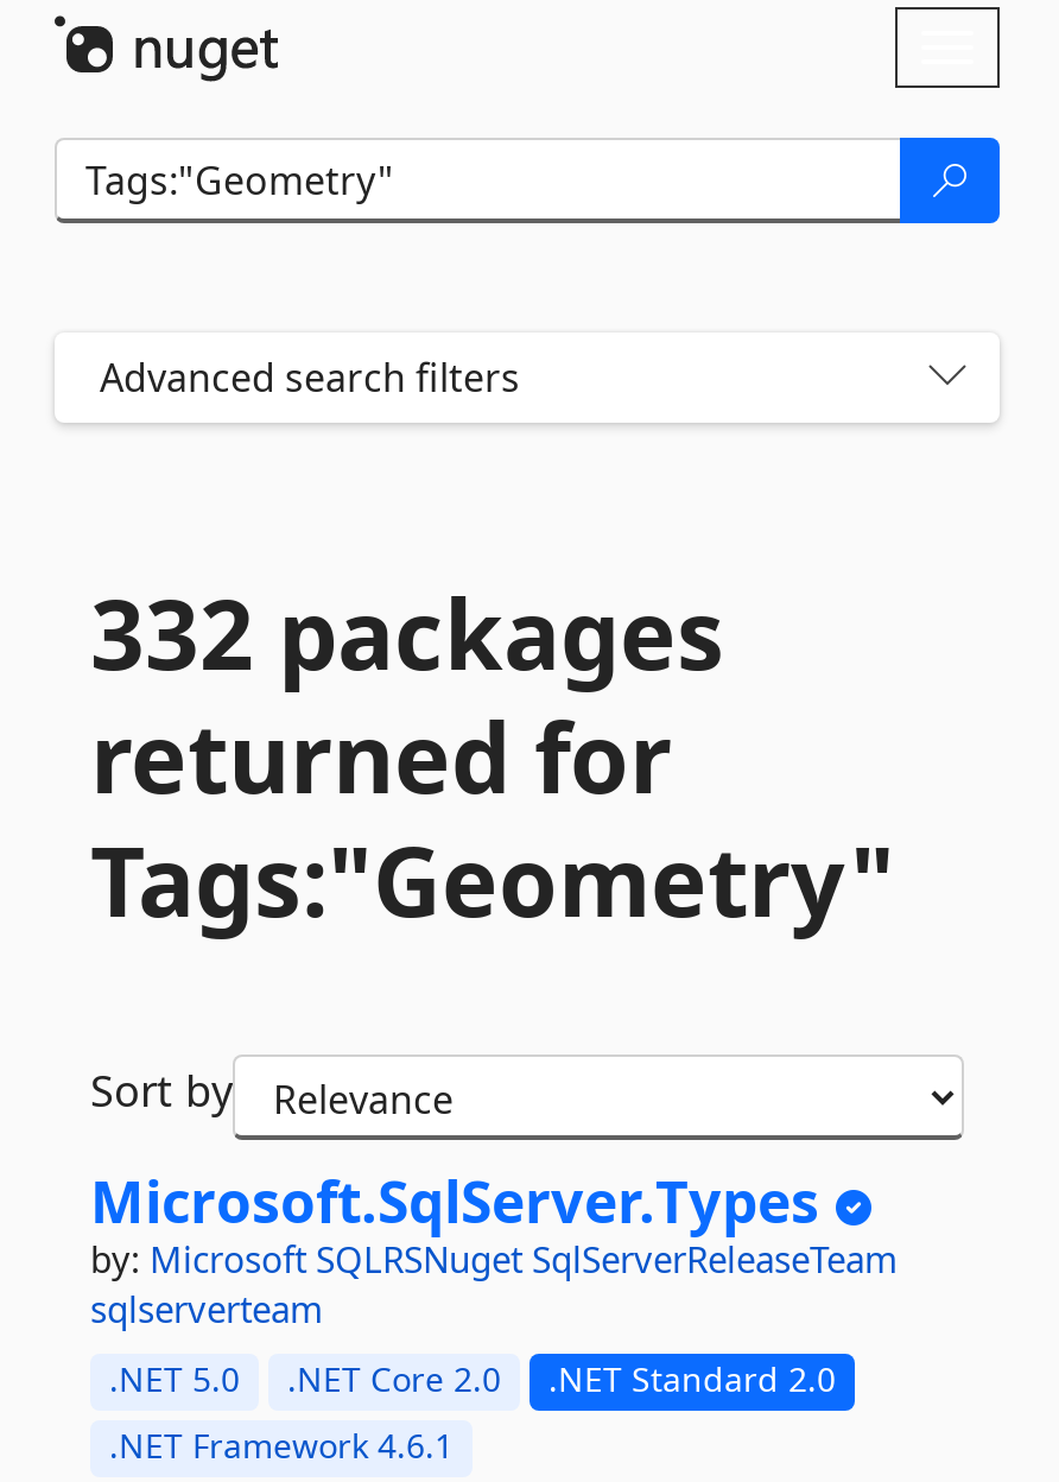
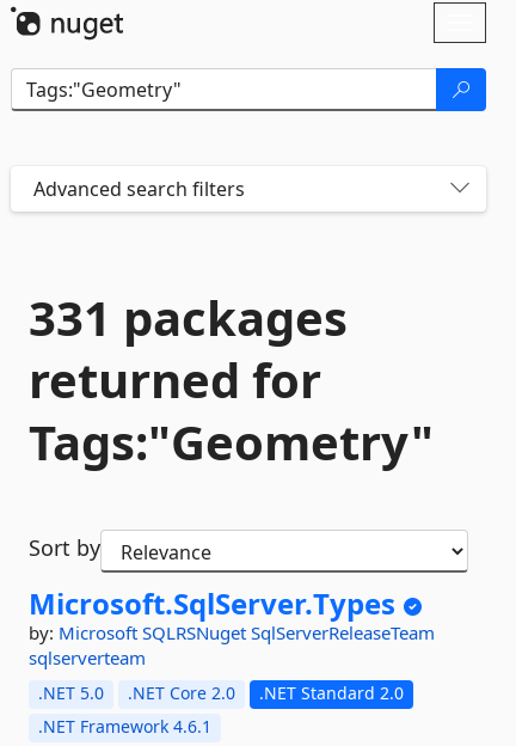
[90,568,724,698] 332 packages -> [29,285,348,350] 331 packages

